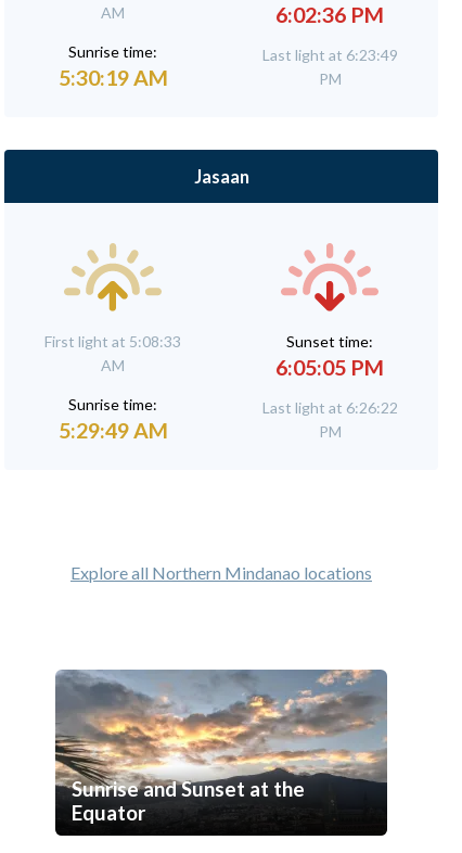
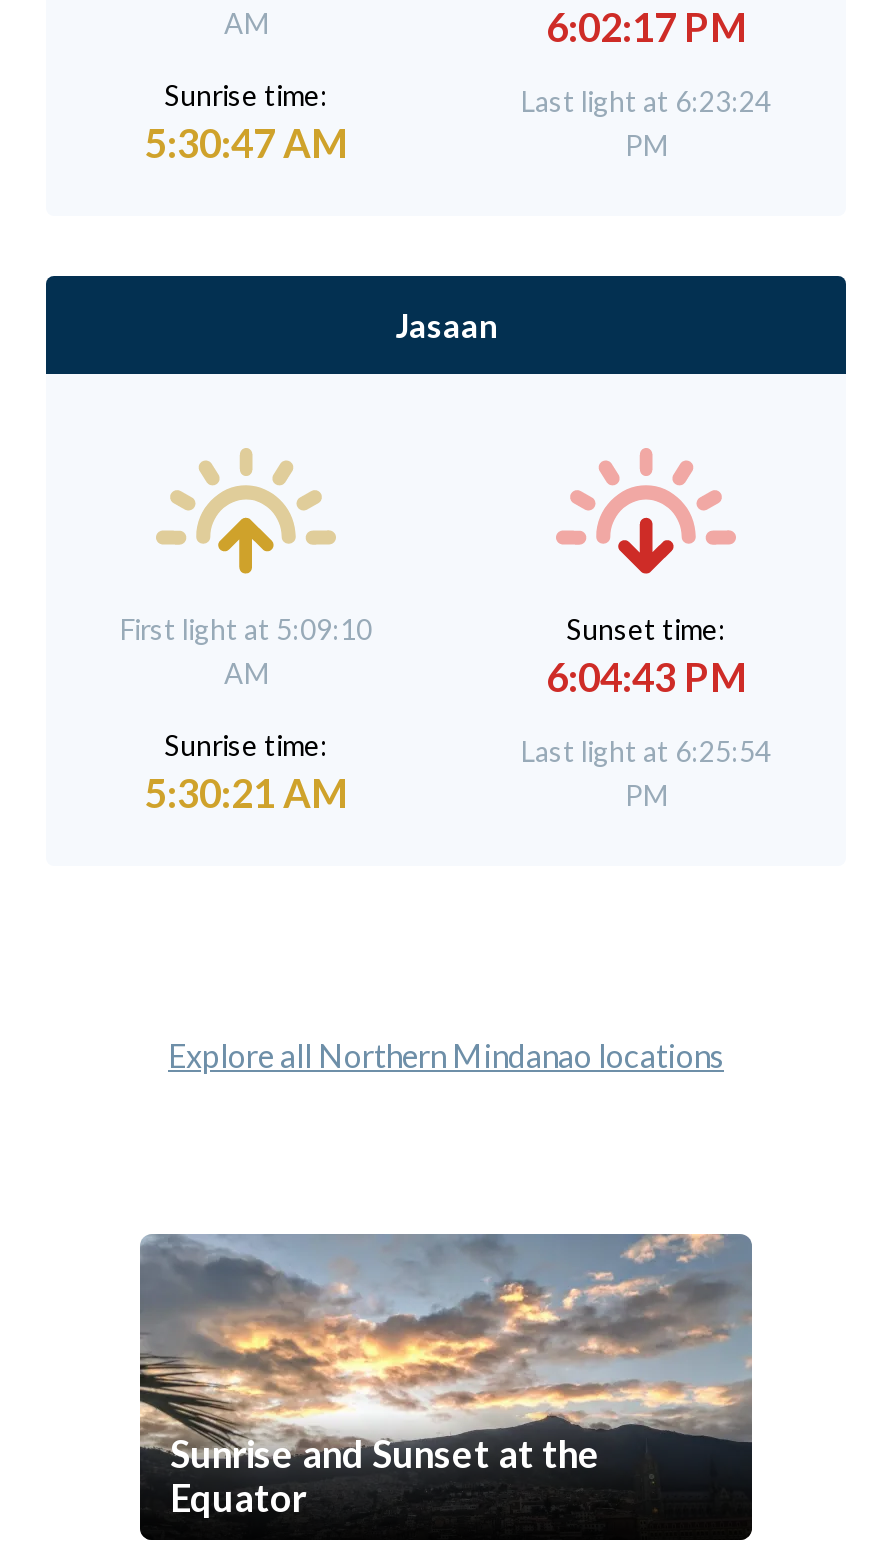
[275,3,384,28] 6:02:36 PM -> [546,5,746,51] 6:02:17 PM
[262,46,397,64] Last light at 6:23:49 -> [521,85,771,119] Last light at 6:23:24
[58,66,168,91] 5:30:19 AM -> [145,121,347,167] 5:30:47 AM
[44,332,181,350] First light at 5:08:33 -> [120,612,372,646] First light at 5:09:10
[275,355,384,380] 6:05:05 PM -> [546,654,746,700] 6:04:43 PM
[262,398,397,417] Last light at 6:26:22 -> [521,734,771,768] Last light at 6:25:54
[58,418,168,443] 5:29:49 AM -> [145,770,347,816] 5:30:21 AM

